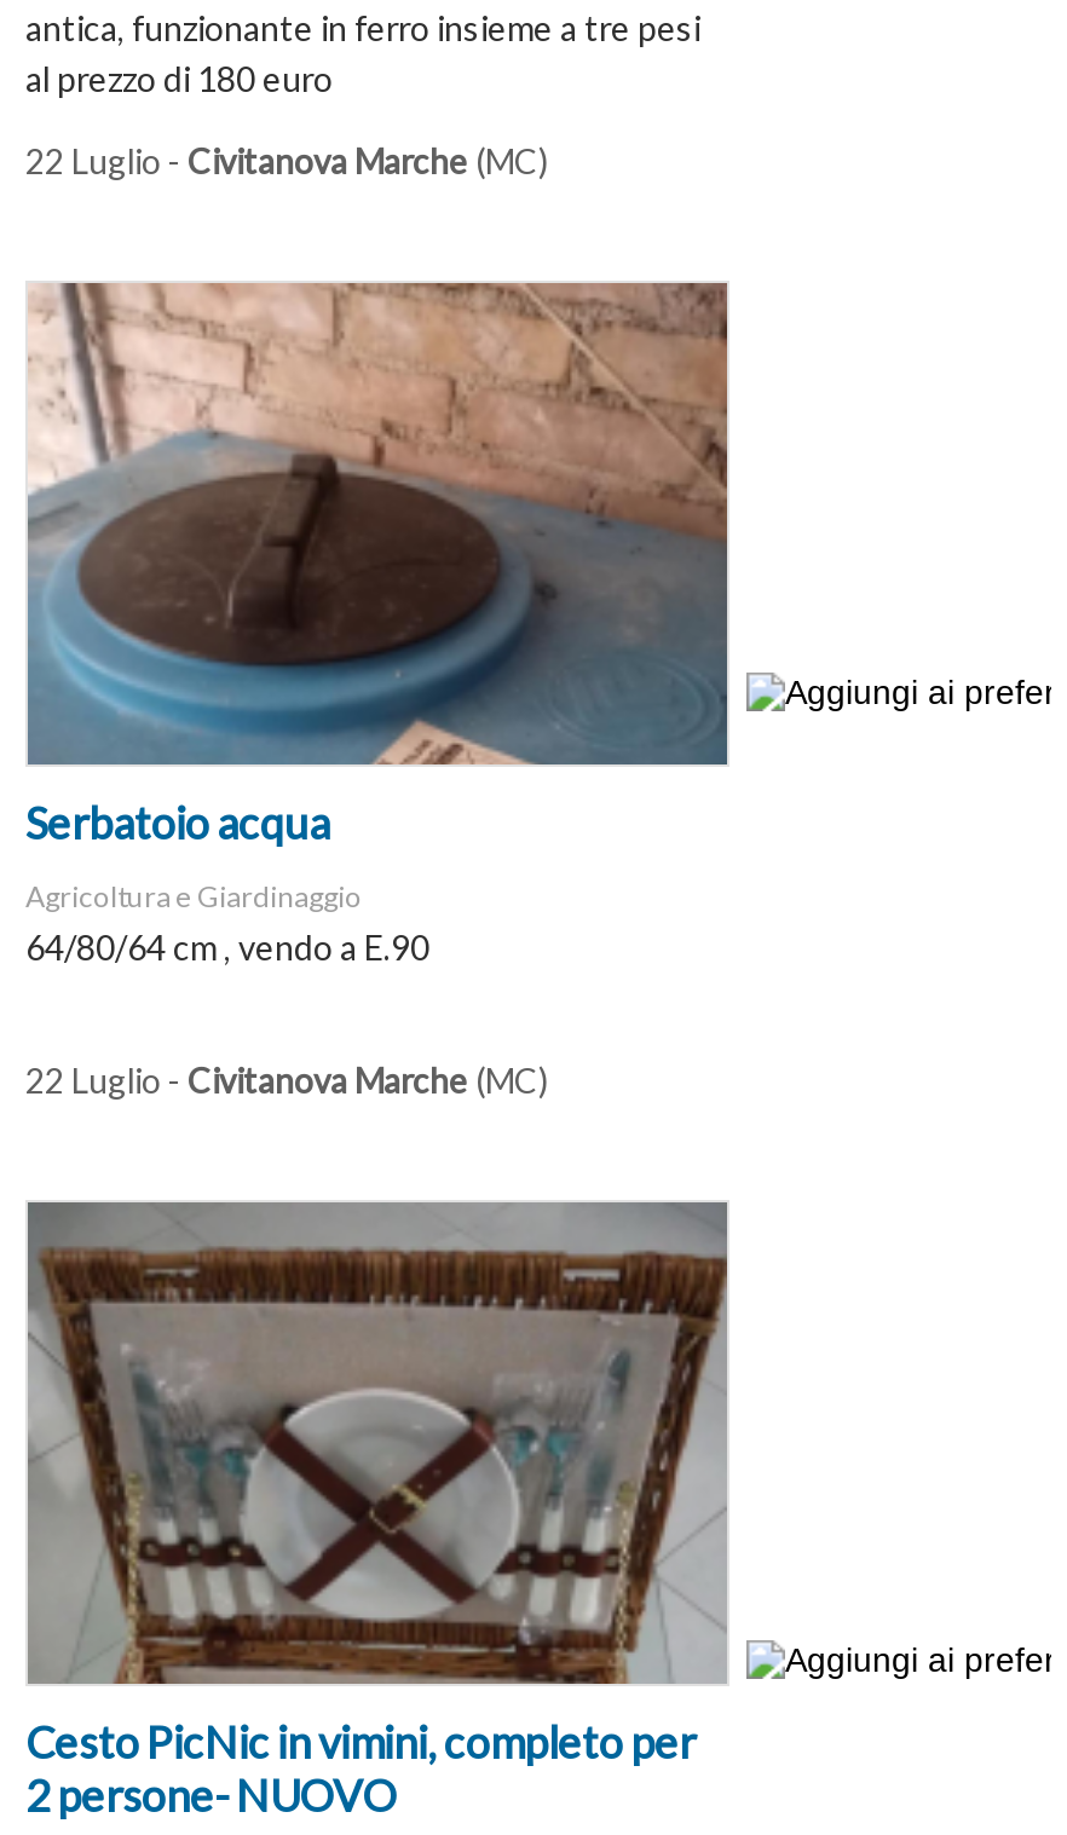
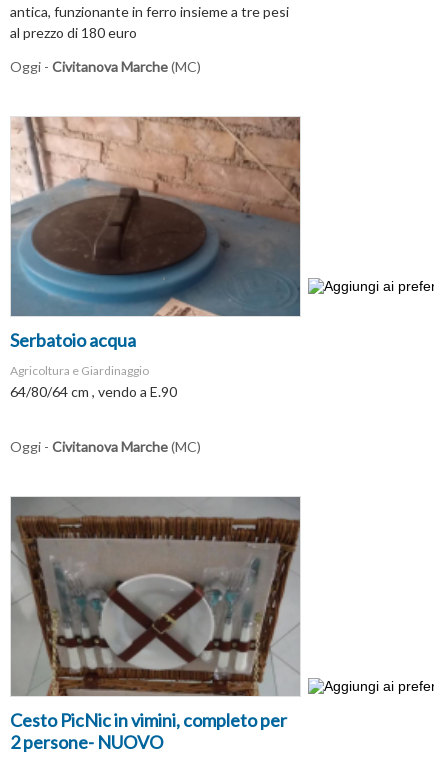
[25,140,548,181] 22 Luglio - Civitanova Marche (MC) -> [10,58,201,75] Oggi - Civitanova Marche (MC)
[25,1060,548,1101] 22 Luglio - Civitanova Marche (MC) -> [10,438,201,455] Oggi - Civitanova Marche (MC)

